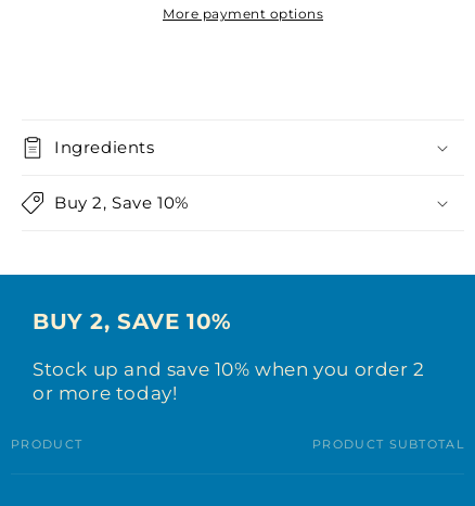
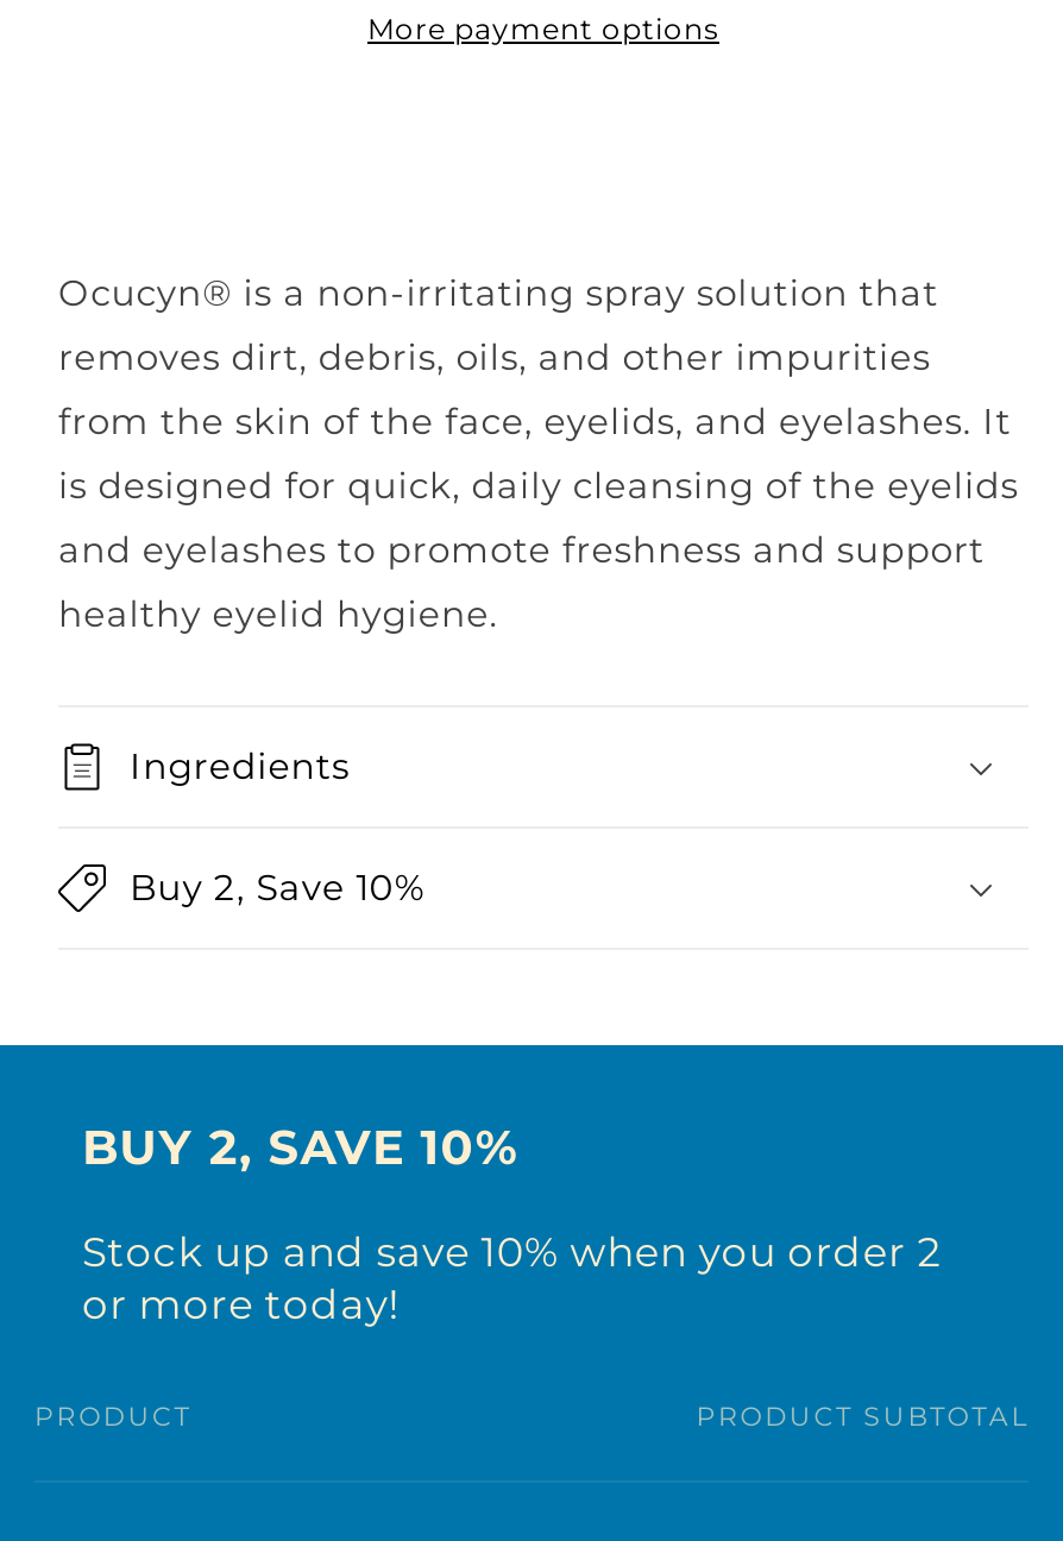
none -> [58,270,1019,636] Ocucyn® is a non-irritating spray solution that | removes dirt, debris, oils, and other impurities | from the skin of the face, eyelids, and eyelashes. It | is designed for quick, daily cleansing of the eyelids | and eyelashes to promote freshness and support | healthy eyelid hygiene.

